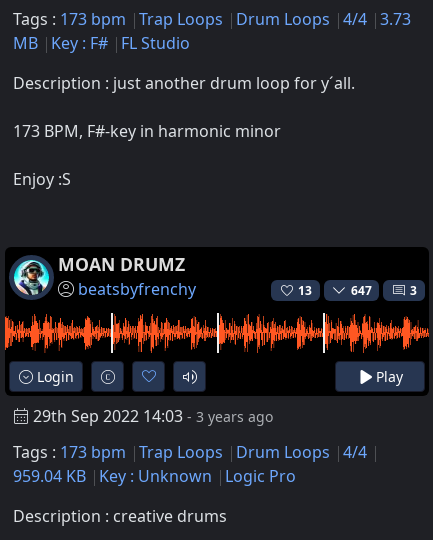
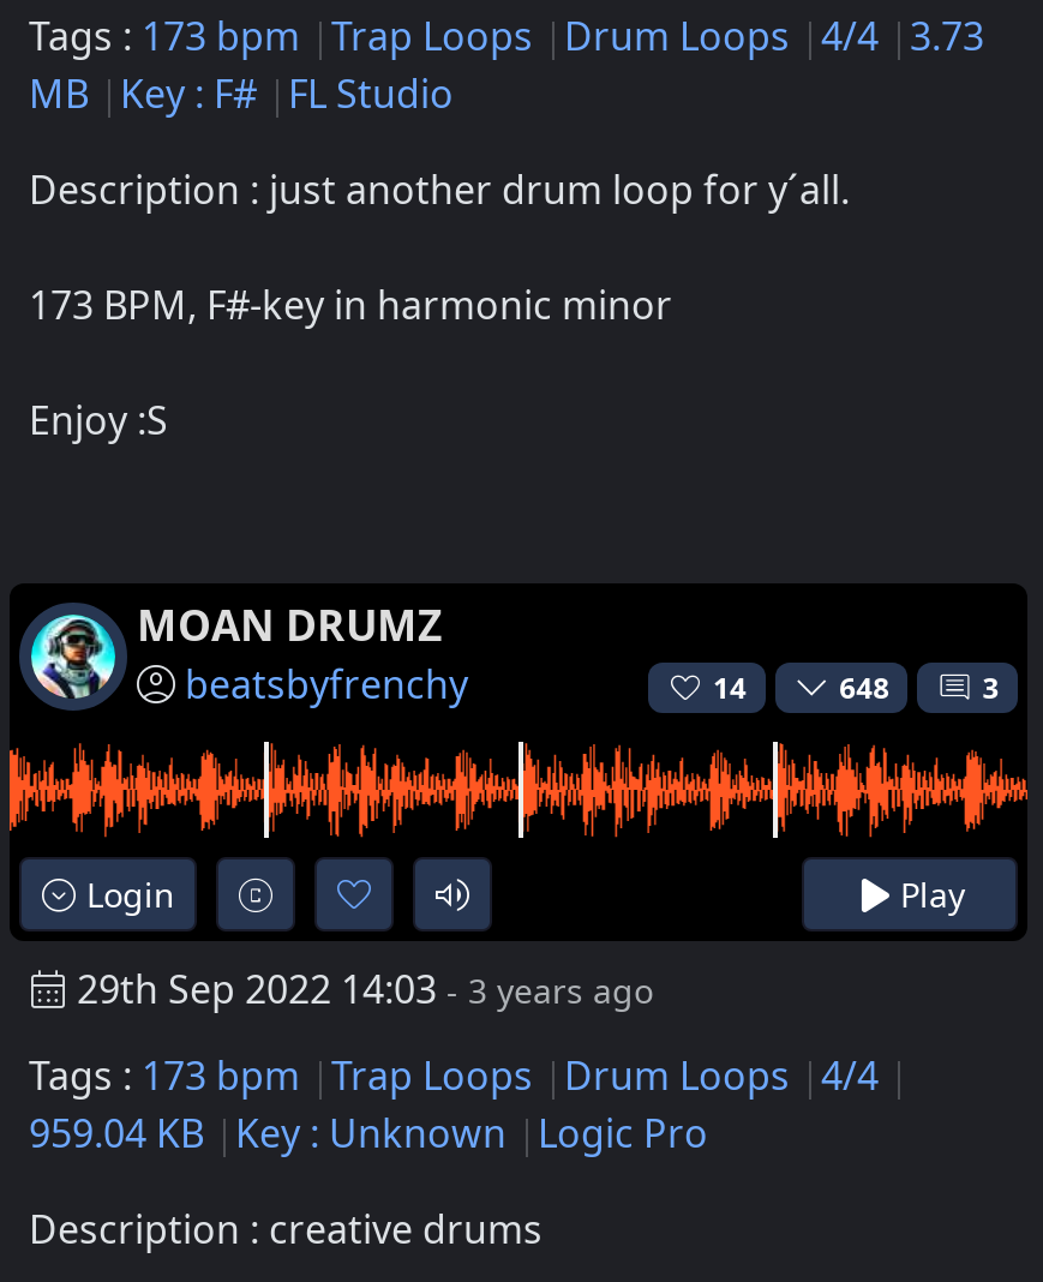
[298,282,312,299] 13 -> [713,668,747,708] 14
[351,282,372,299] 647 -> [839,668,890,708] 648

